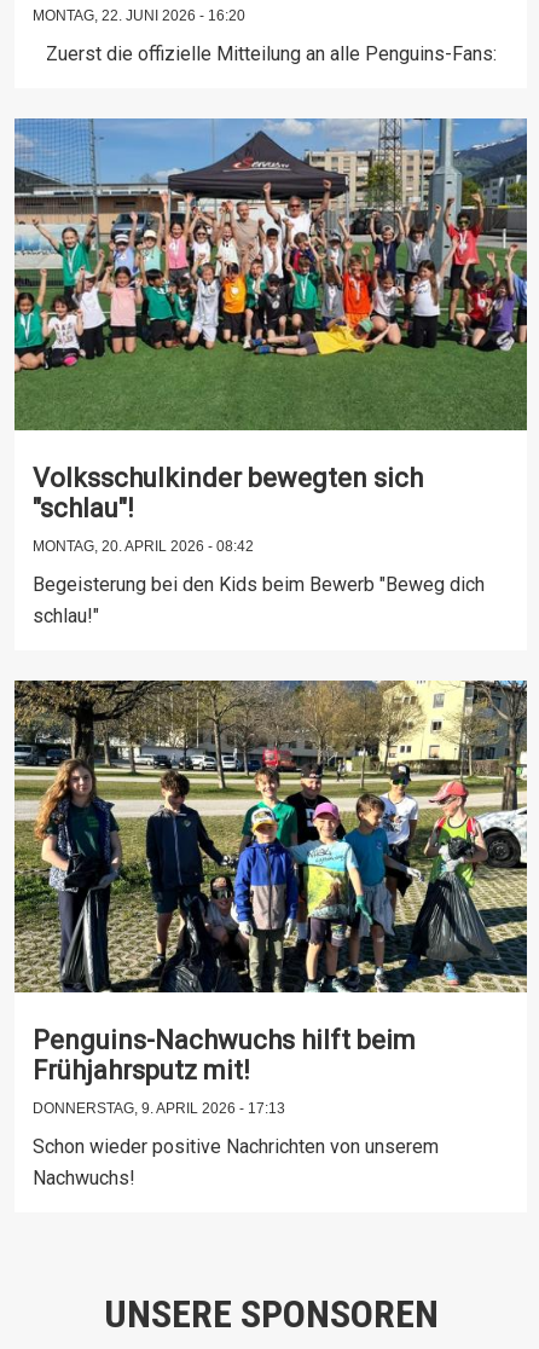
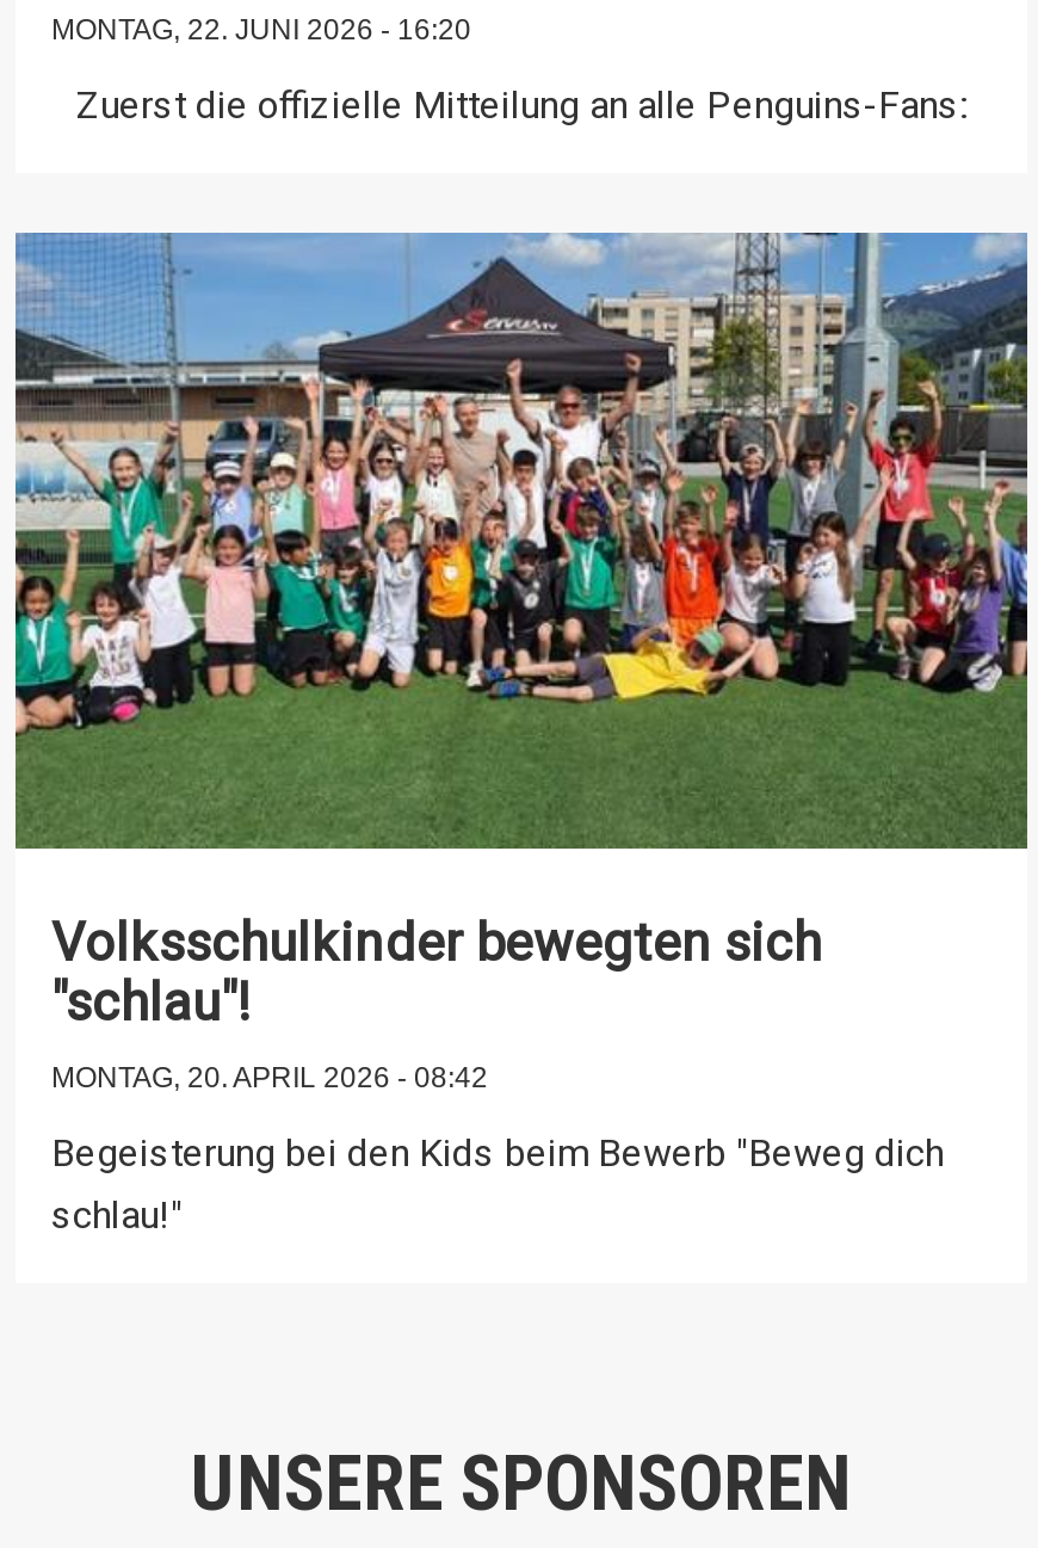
[13,679,528,1189] [image] | Penguins-Nachwuchs hilft beim | Frühjahrsputz mit! | DONNERSTAG, 9. APRIL 2026 - 17:13 | Schon wieder positive Nachrichten von unserem | Nachwuchs! -> none

